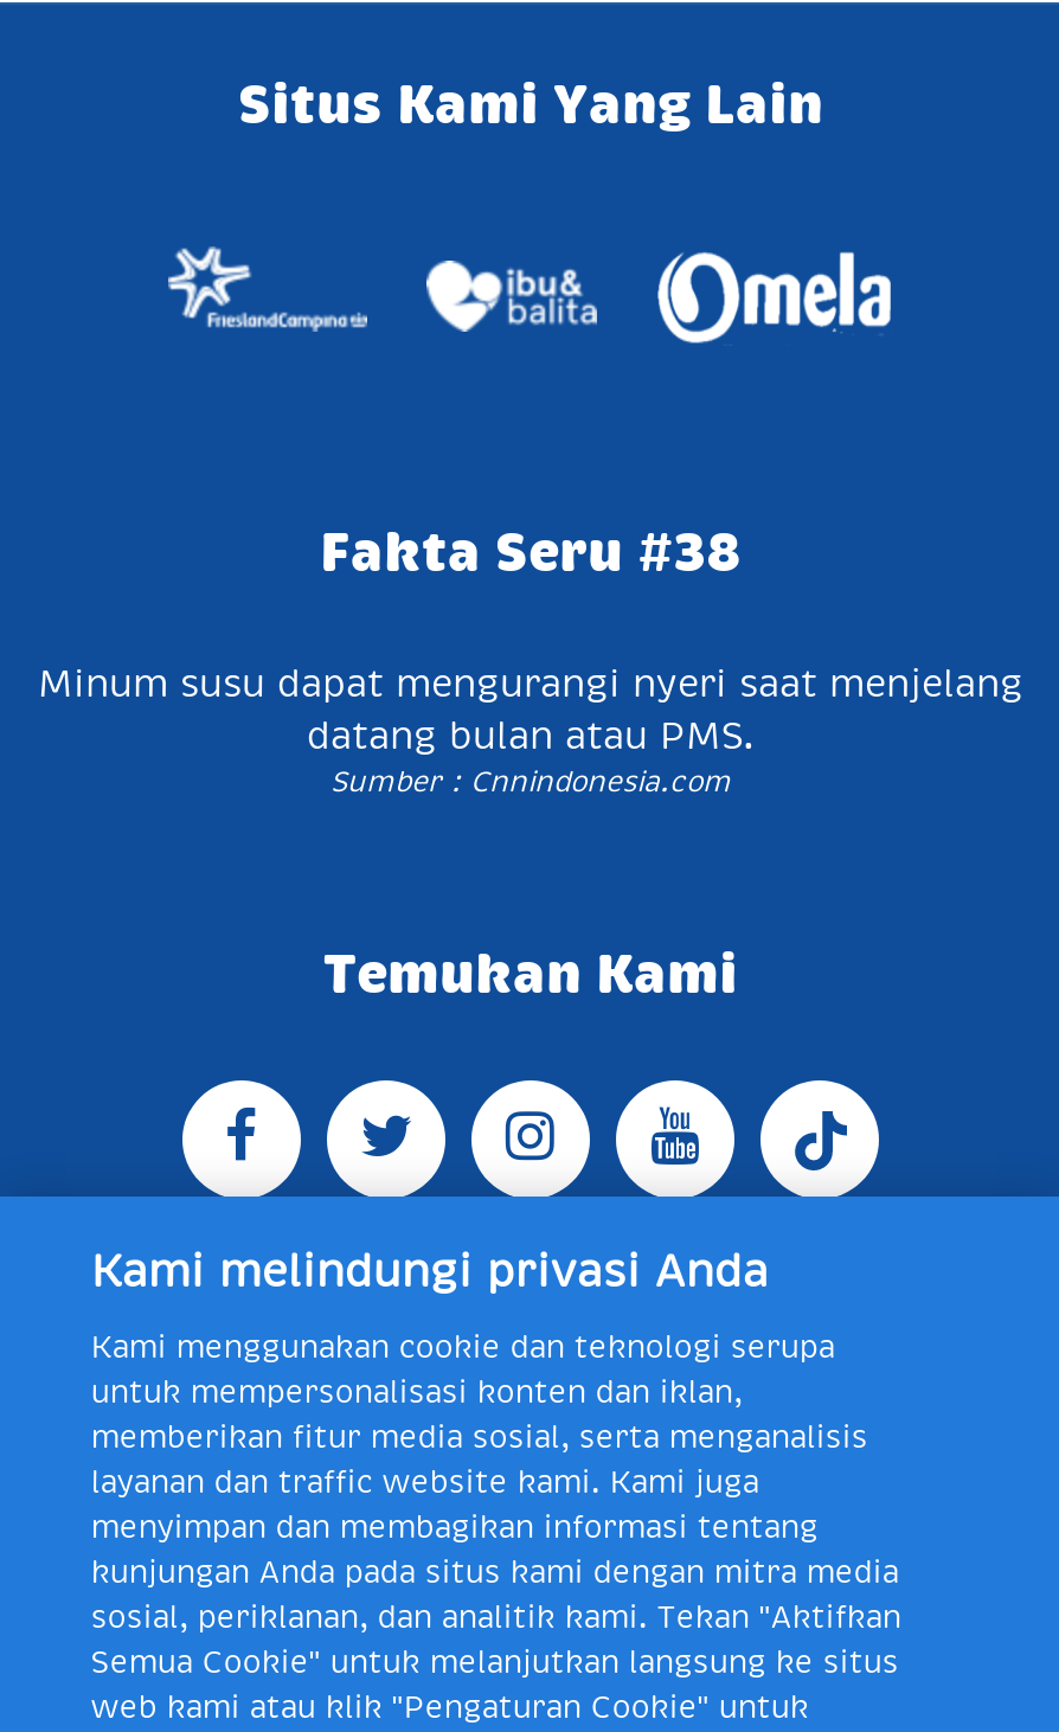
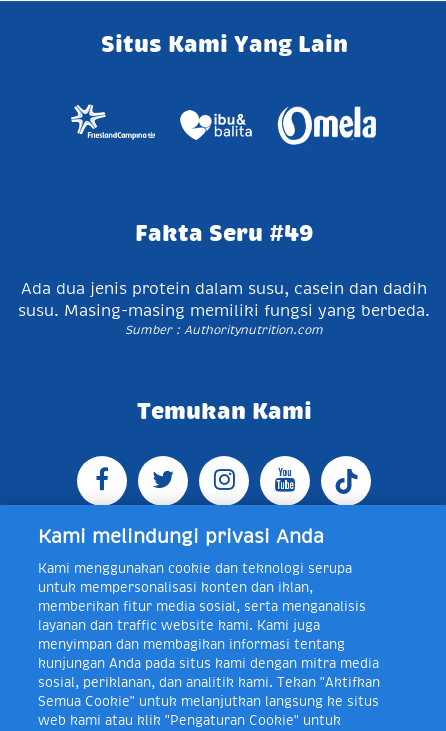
[320,526,742,580] Fakta Seru #38 -> [134,222,313,245] Fakta Seru #49
[38,665,1023,796] Minum susu dapat mengurangi nyeri saat menjelang | datang bulan atau PMS. | Sumber : Cnnindonesia.com -> [18,281,430,336] Ada dua jenis protein dalam susu, casein dan dadih | susu. Masing-masing memiliki fungsi yang berbeda. | Sumber : Authoritynutrition.com

